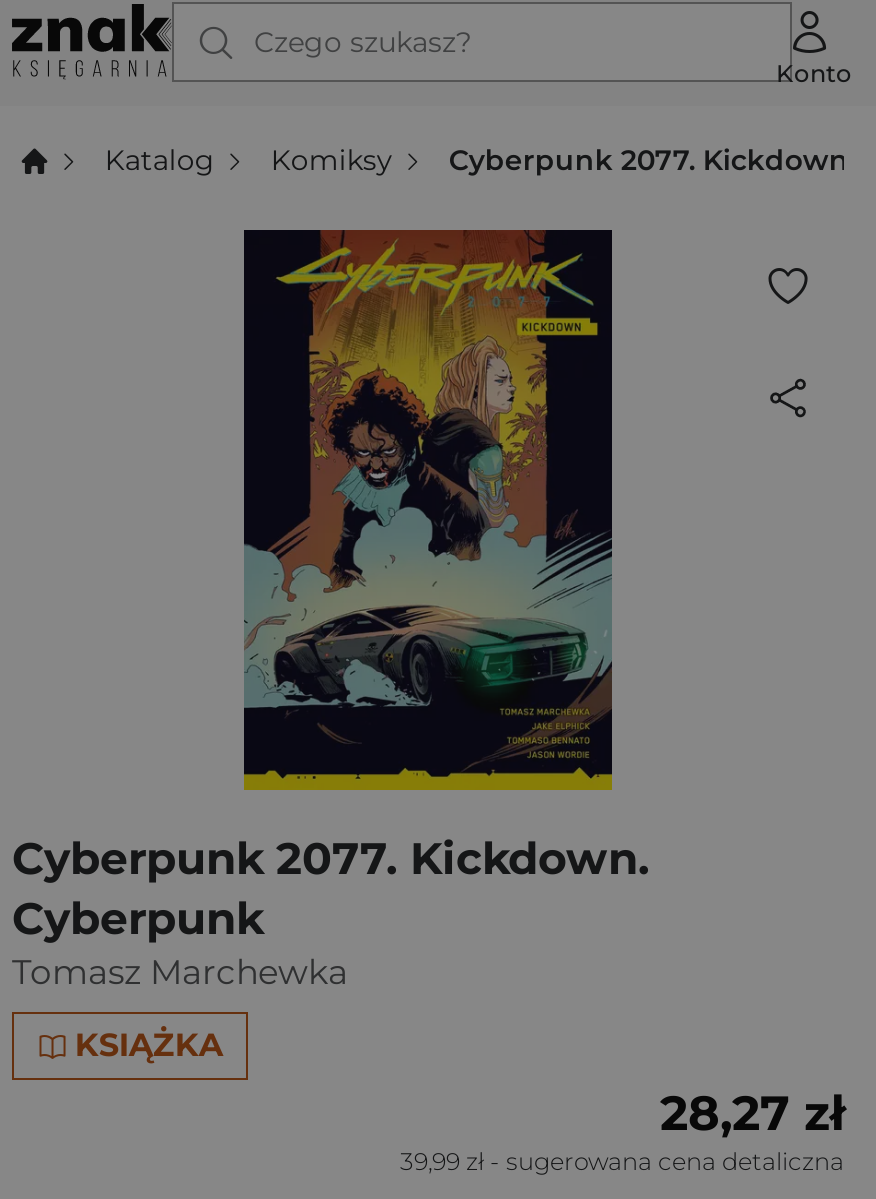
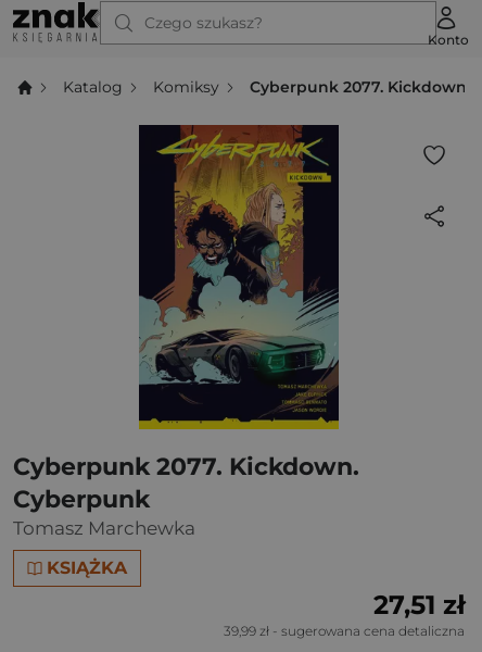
[660,1084,844,1142] 28,27 zł -> [373,589,465,620] 27,51 zł

